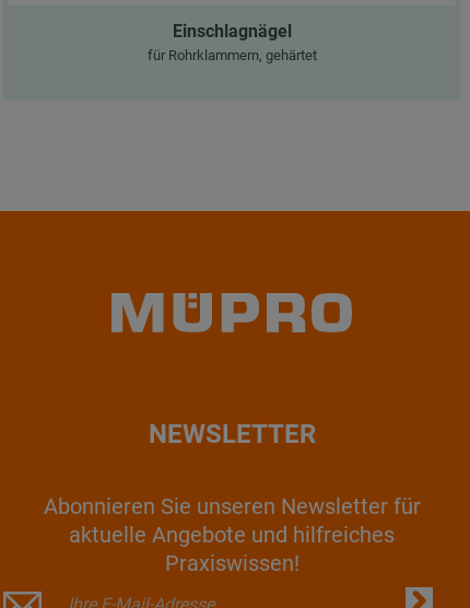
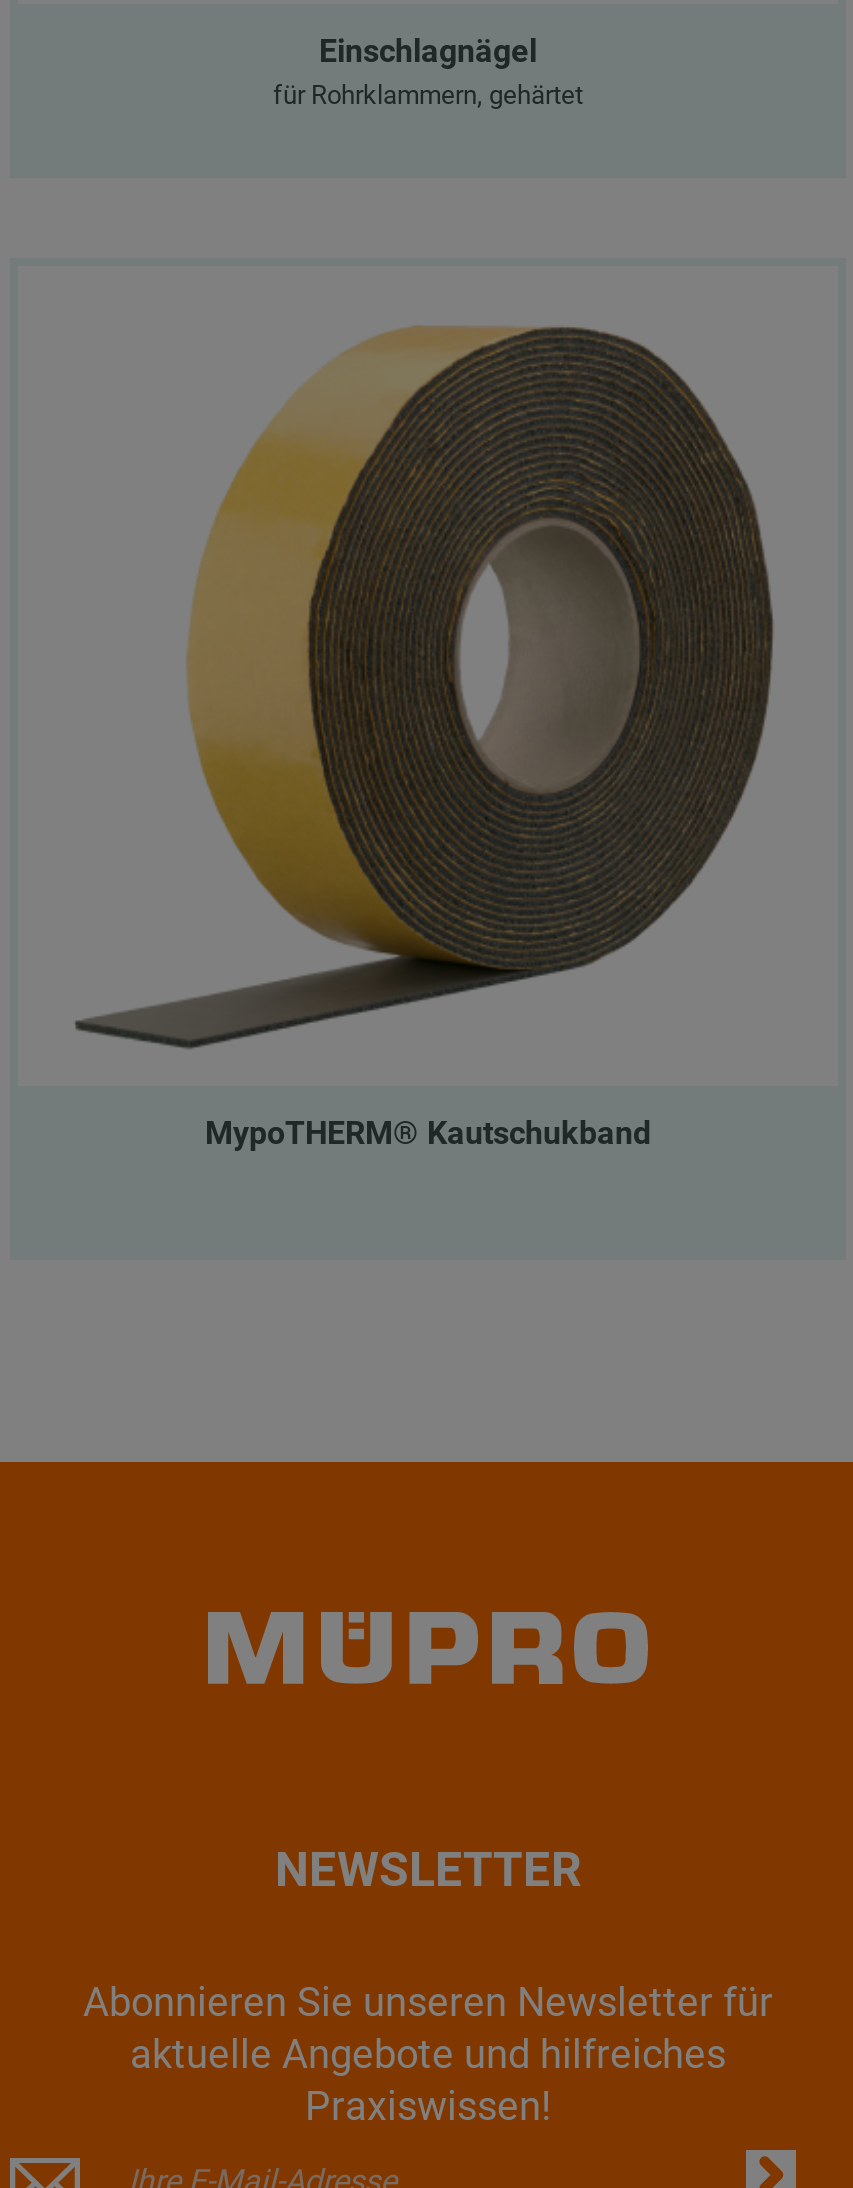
none -> [74,324,776,1151] [image] | MypoTHERM® Kautschukband

